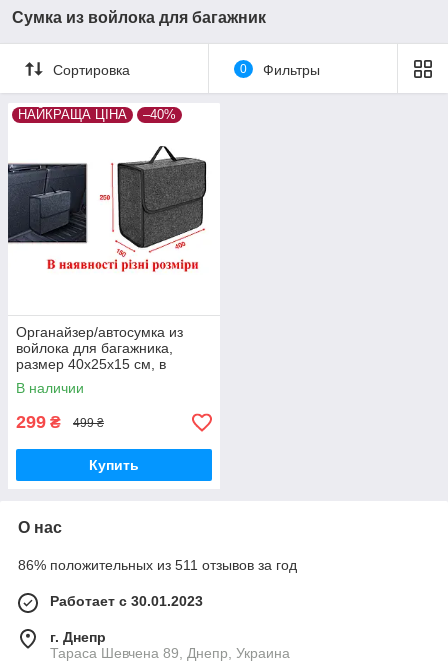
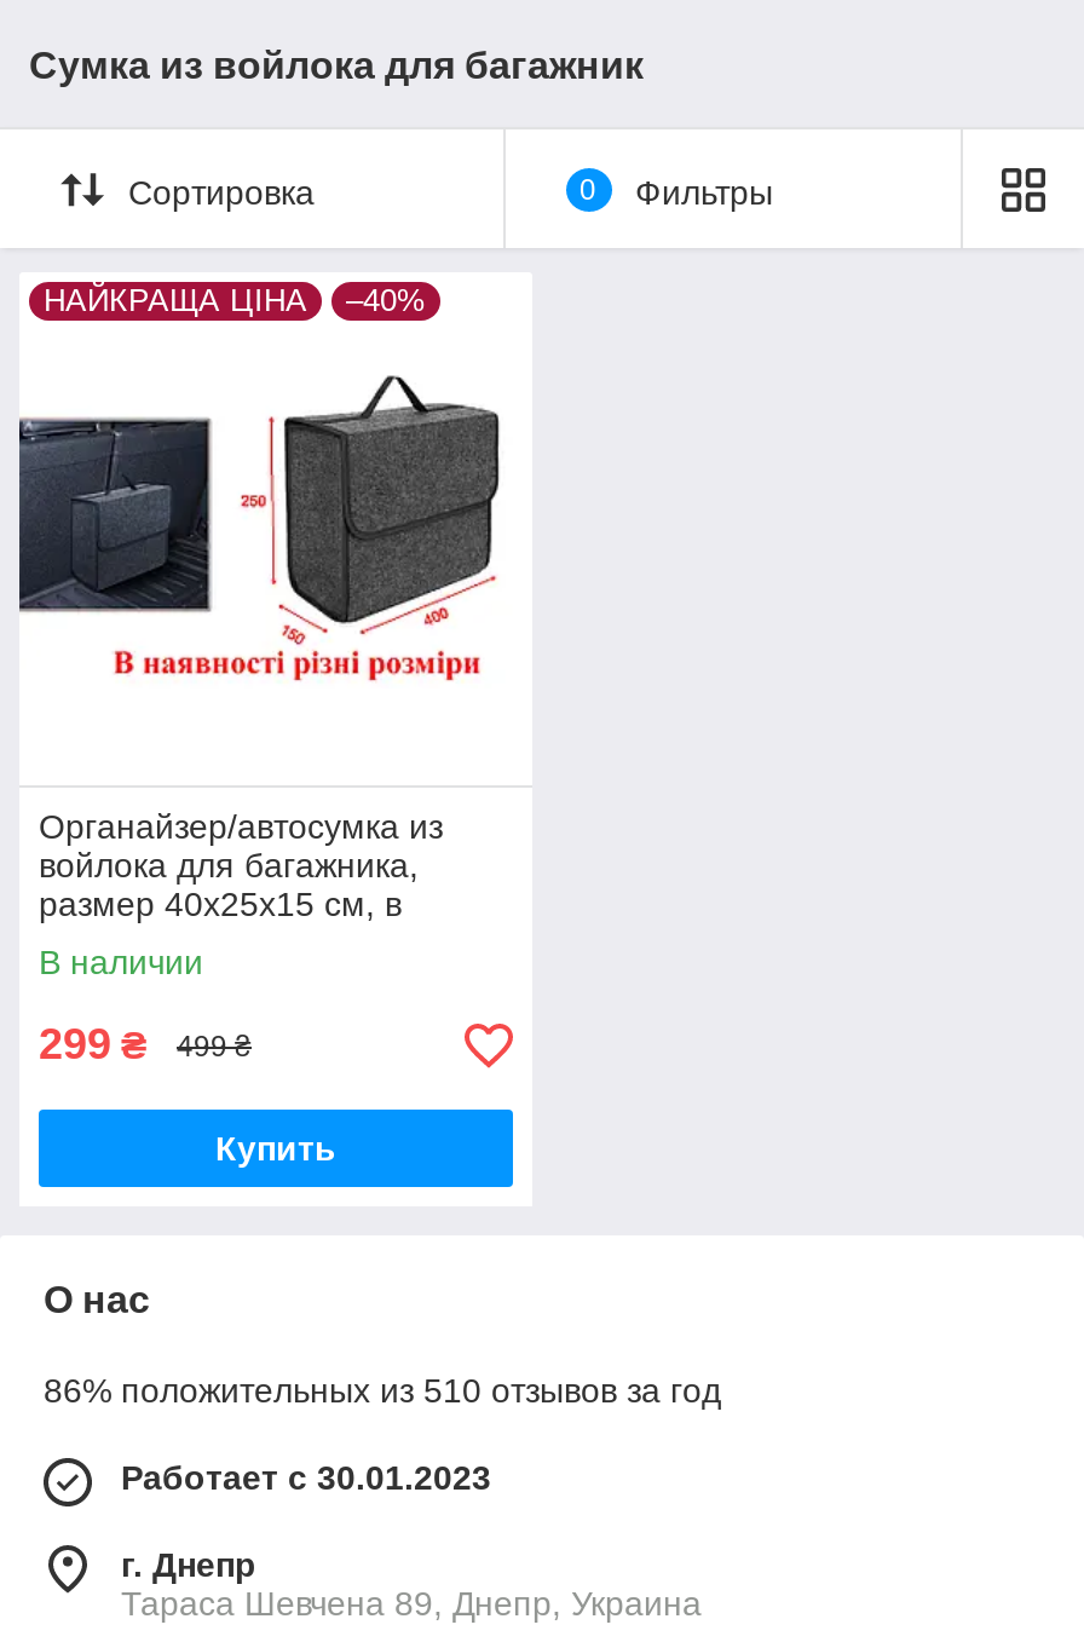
[18,557,297,573] 86% положительных из 511 отзывов за год -> [44,1371,721,1410] 86% положительных из 510 отзывов за год

